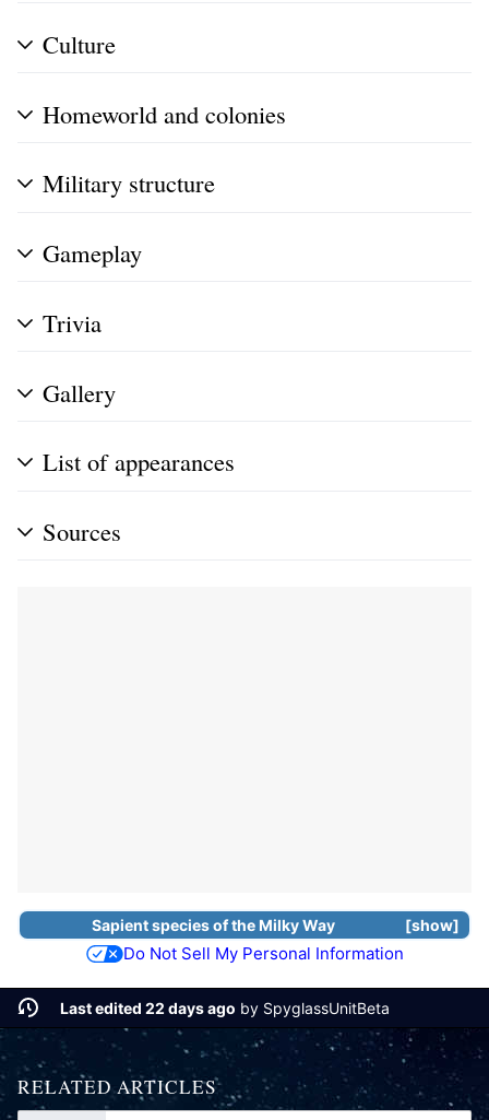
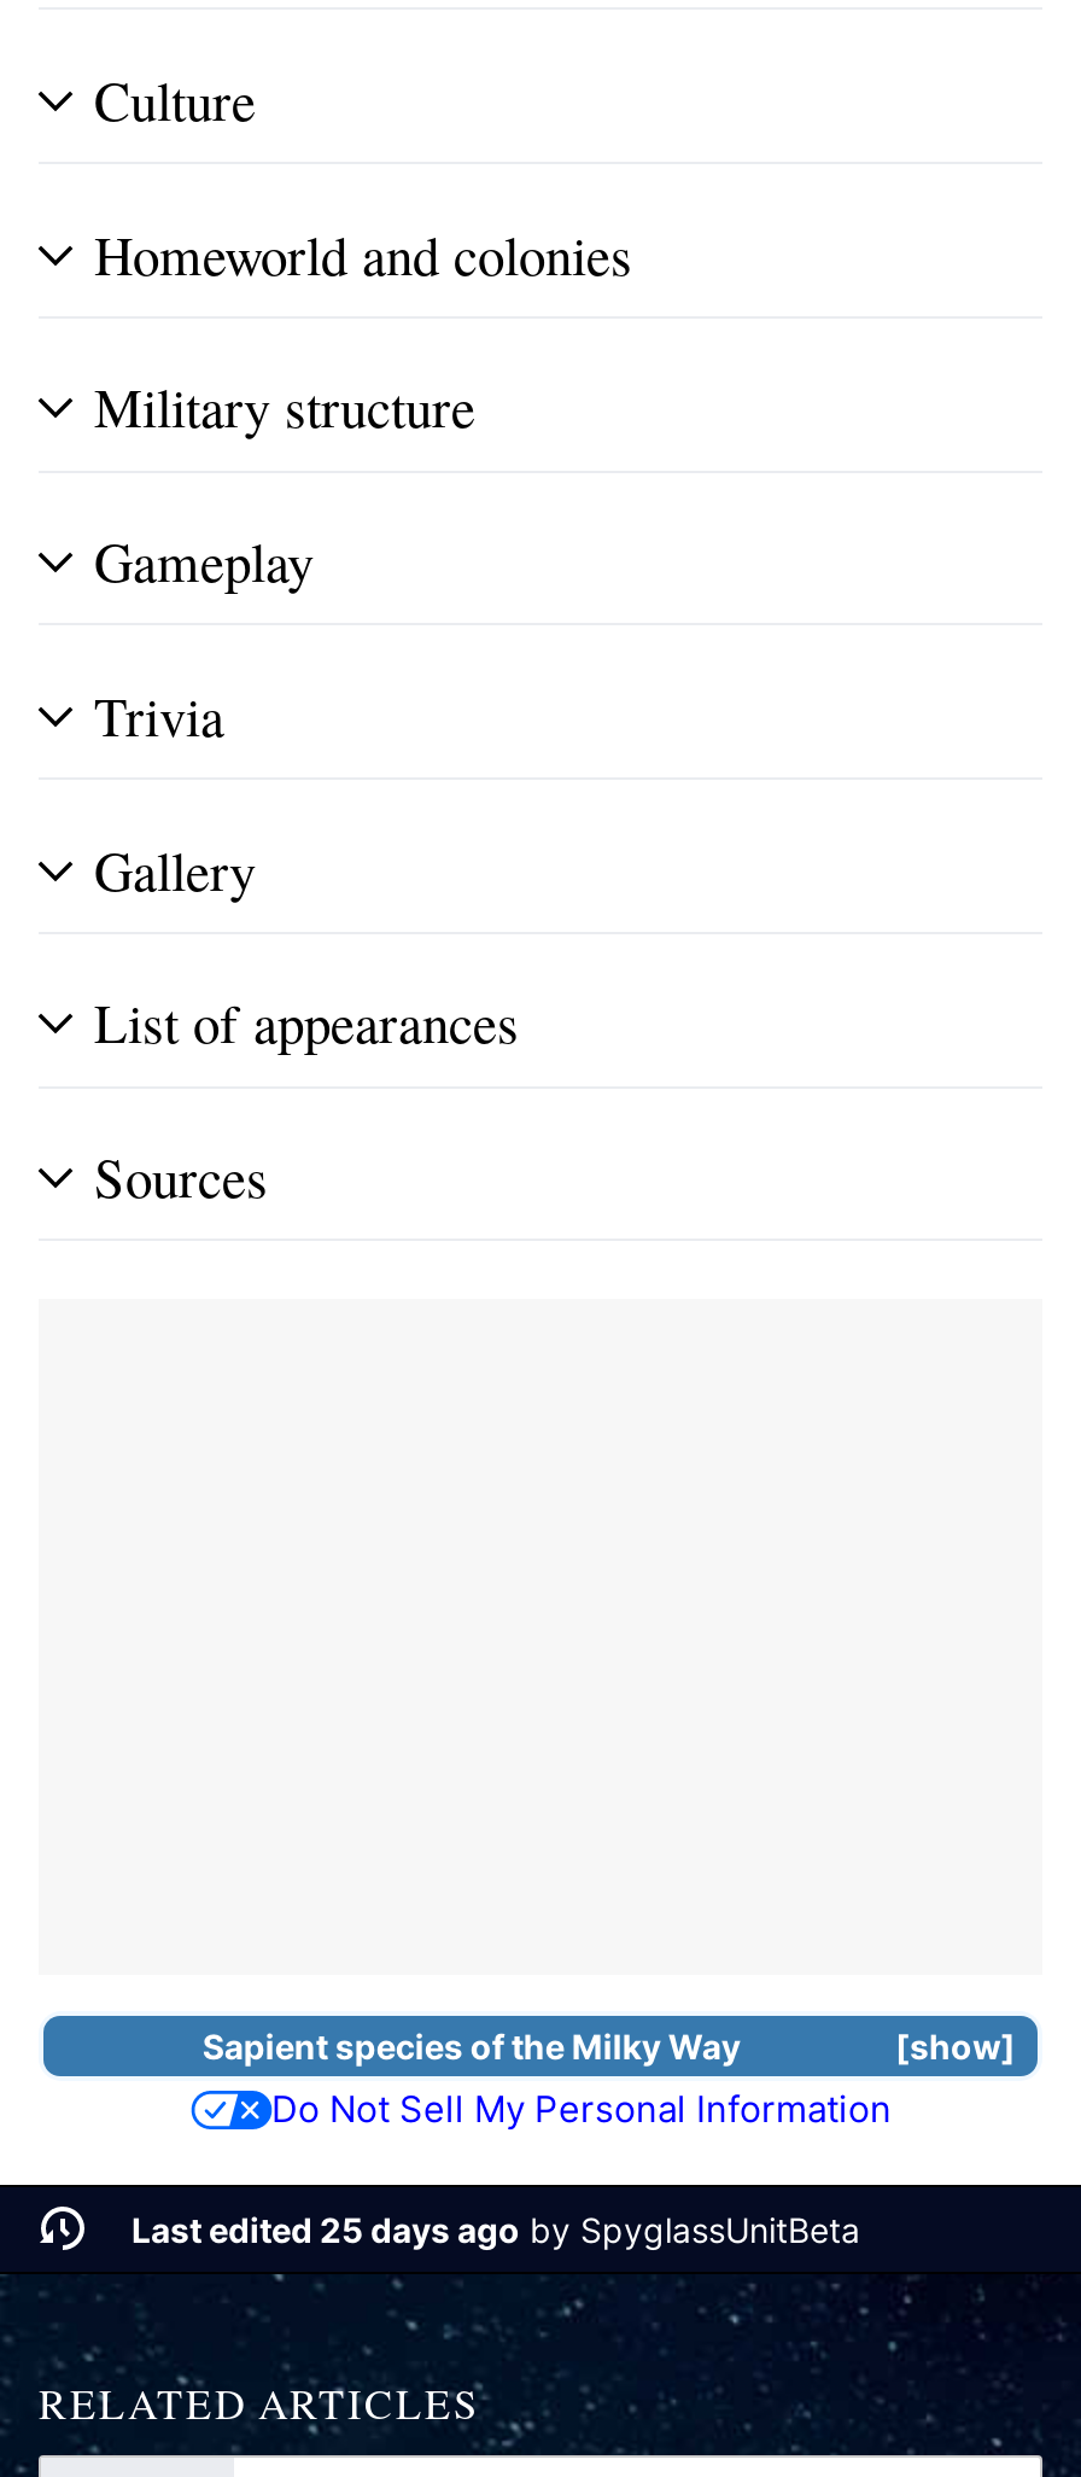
[59,999,389,1017] Last edited 22 days ago by SpyglassUnitBeta -> [132,2209,860,2250] Last edited 25 days ago by SpyglassUnitBeta

